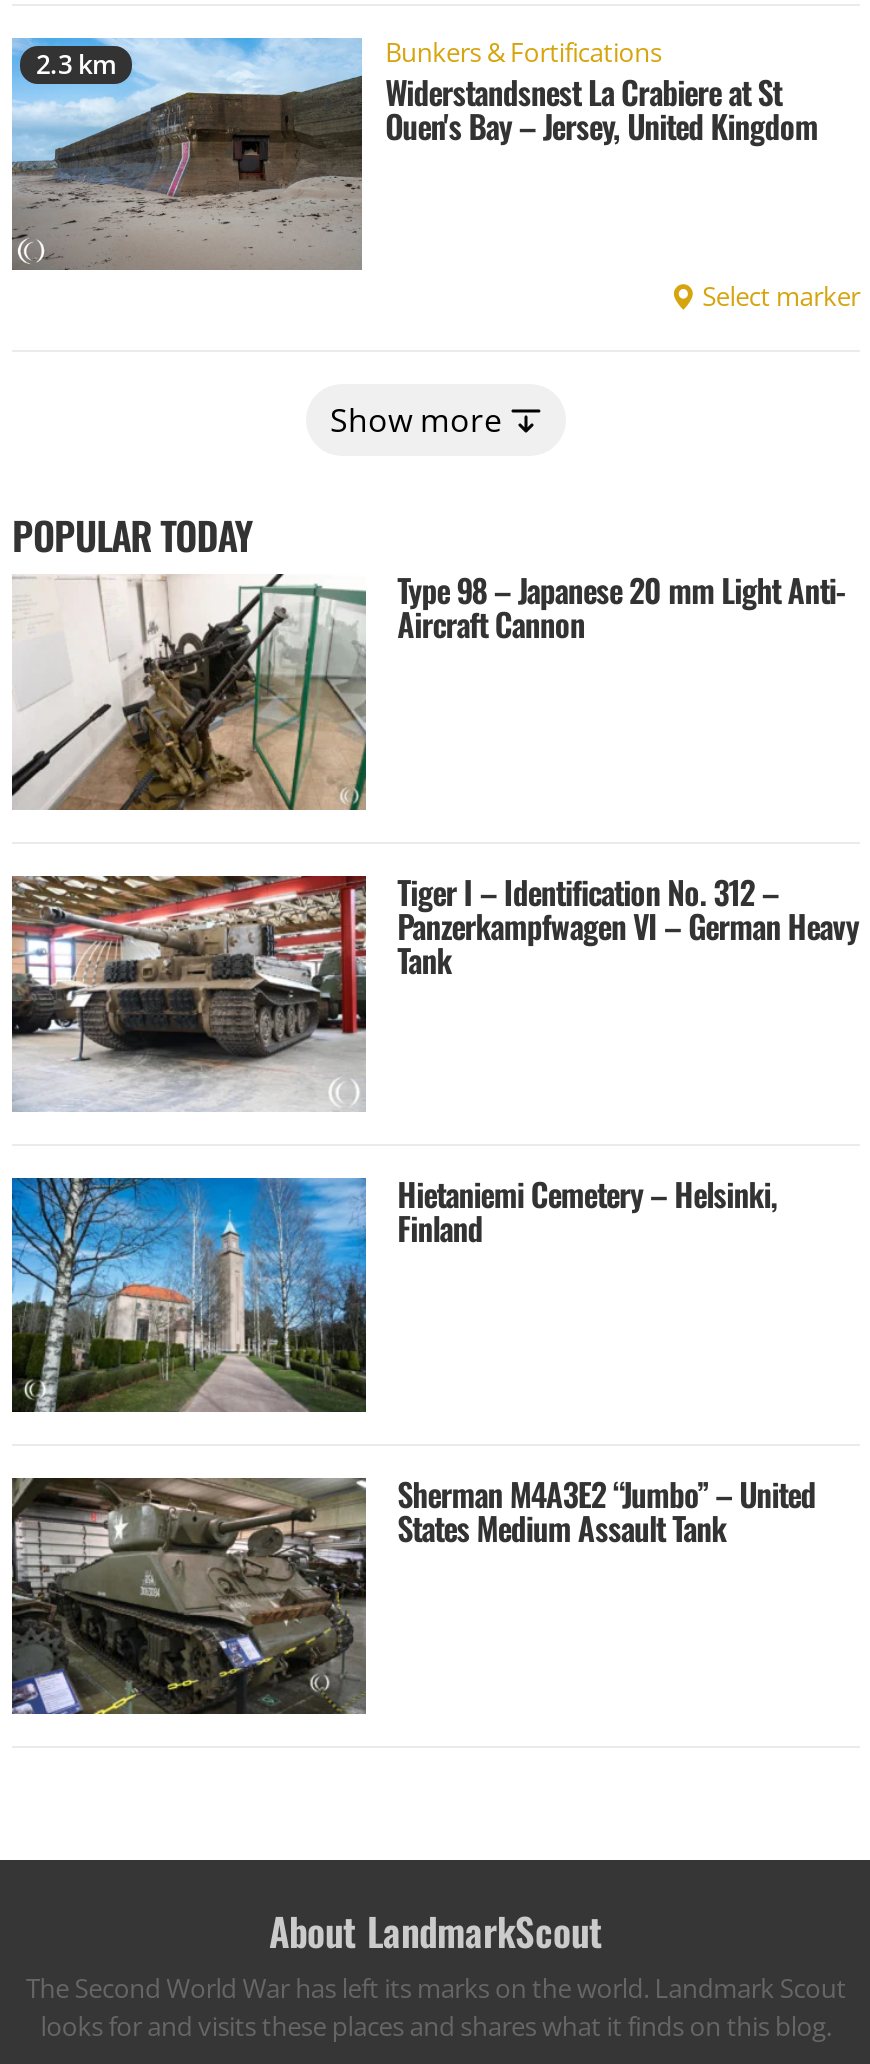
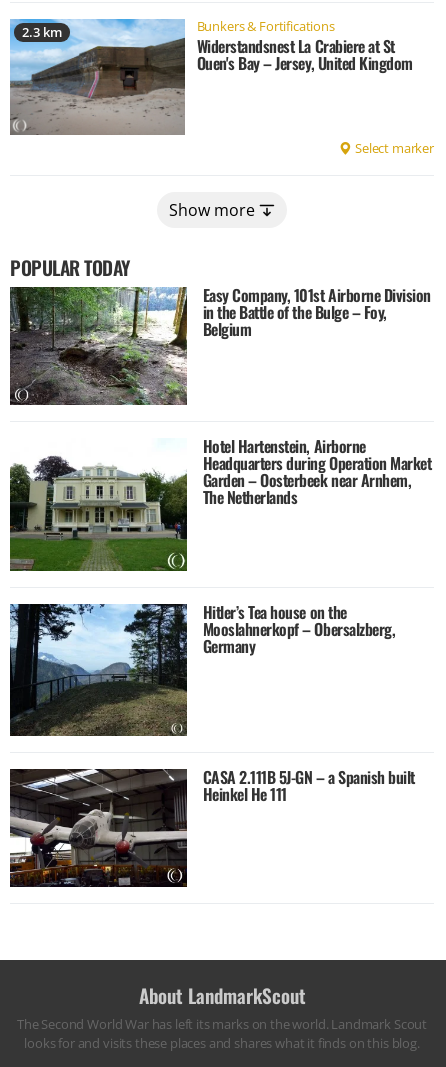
[12,566,845,813] [image] | Type 98 – Japanese 20 mm Light Anti- | Aircraft Cannon -> [9,283,431,406] [image] | Easy Company, 101st Airborne Division | in the Battle of the Bulge – Foy, | Belgium
[10,868,859,1113] [image] | Tiger I – Identification No. 312 – | Panzerkampfwagen VI – German Heavy | Tank -> [9,434,431,572] [image] | Hotel Hartenstein, Airborne | Headquarters during Operation Market | Garden – Oosterbeek near Arnhem, | The Netherlands
[12,1169,778,1415] [image] | Hietaniemi Cemetery – Helsinki, | Finland -> [9,600,395,737] [image] | Hitler’s Tea house on the | Mooslahnerkopf – Obersalzberg, | Germany
[12,1471,816,1717] [image] | Sherman M4A3E2 “Jumbo” – United | States Medium Assault Tank -> [10,765,415,888] [image] | CASA 2.111B 5J-GN – a Spanish built | Heinkel He 111

